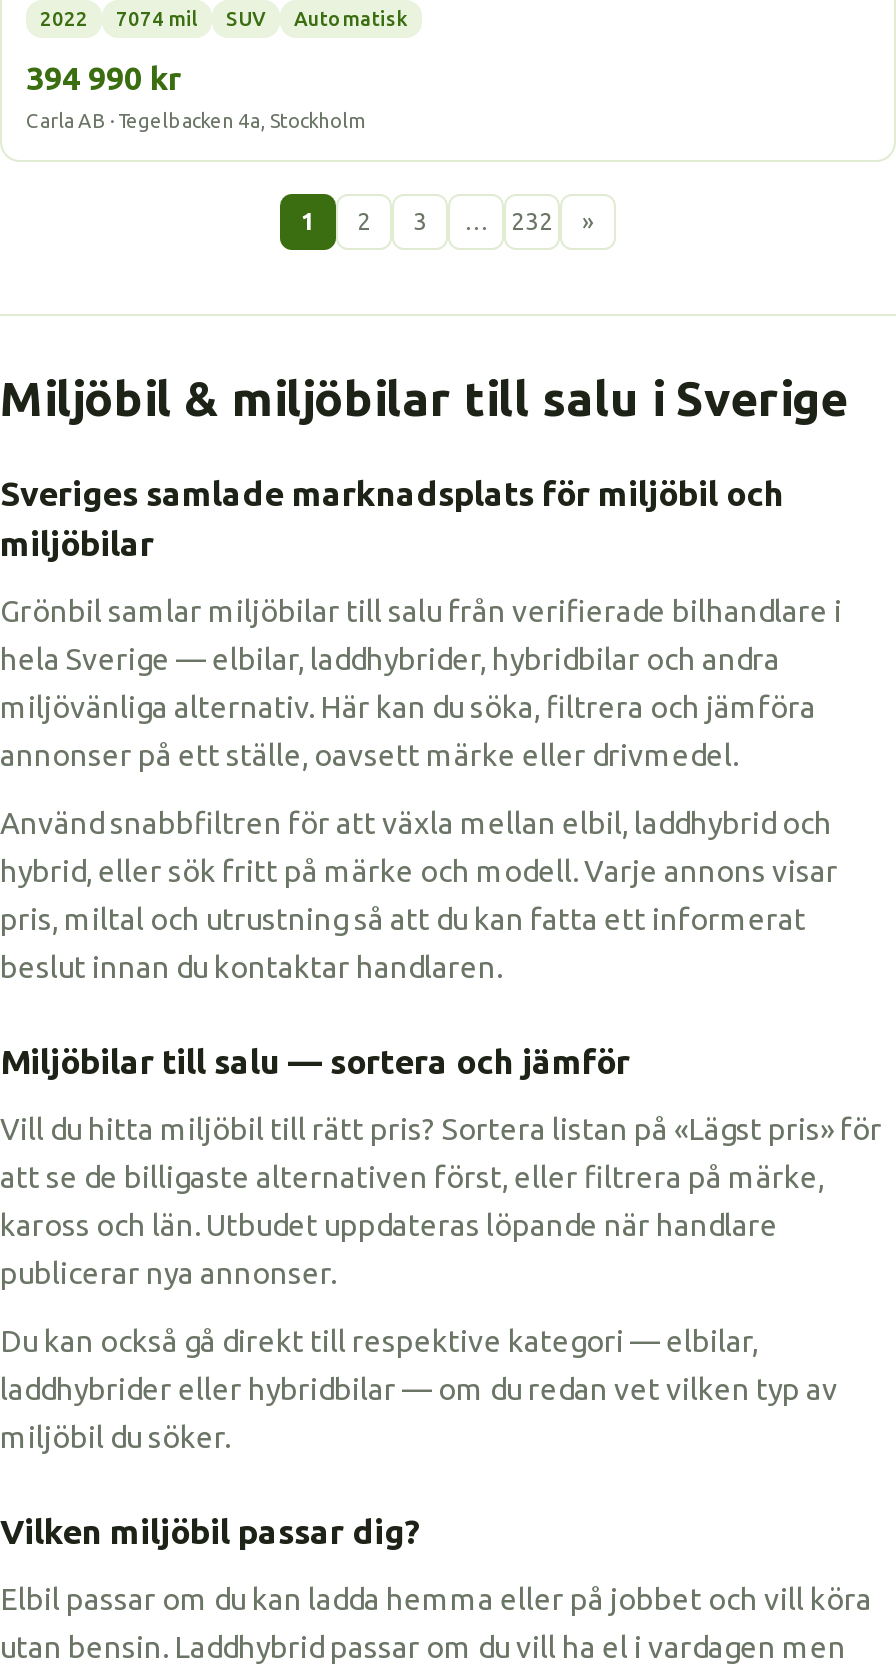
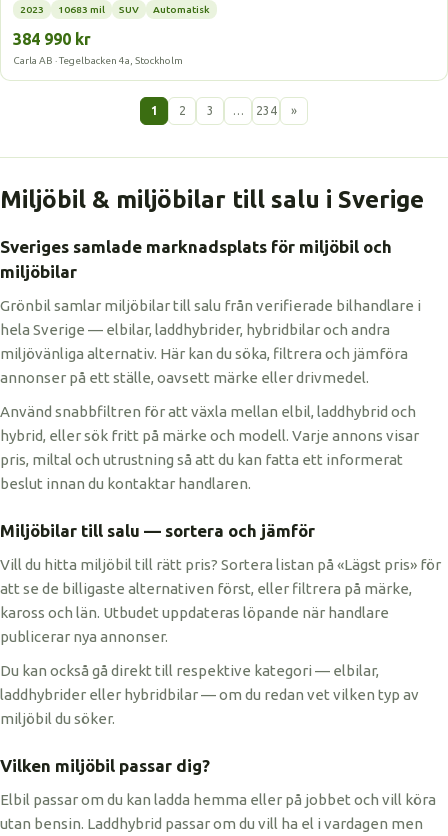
[40,8,198,30] 2022 | 7074 mil -> [20,4,105,15] 2023 | 10683 mil
[26,60,182,96] 394 990 kr -> [13,30,91,48] 384 990 kr
[511,208,553,234] 232 -> [255,104,276,117] 234

